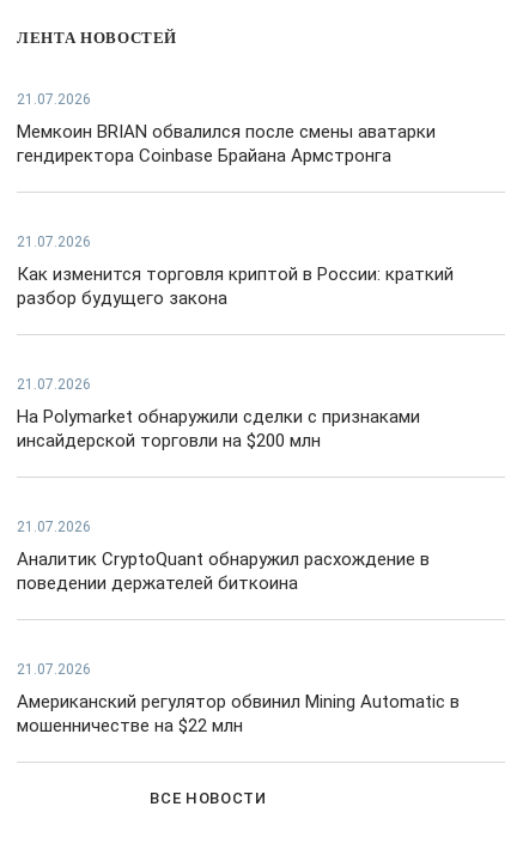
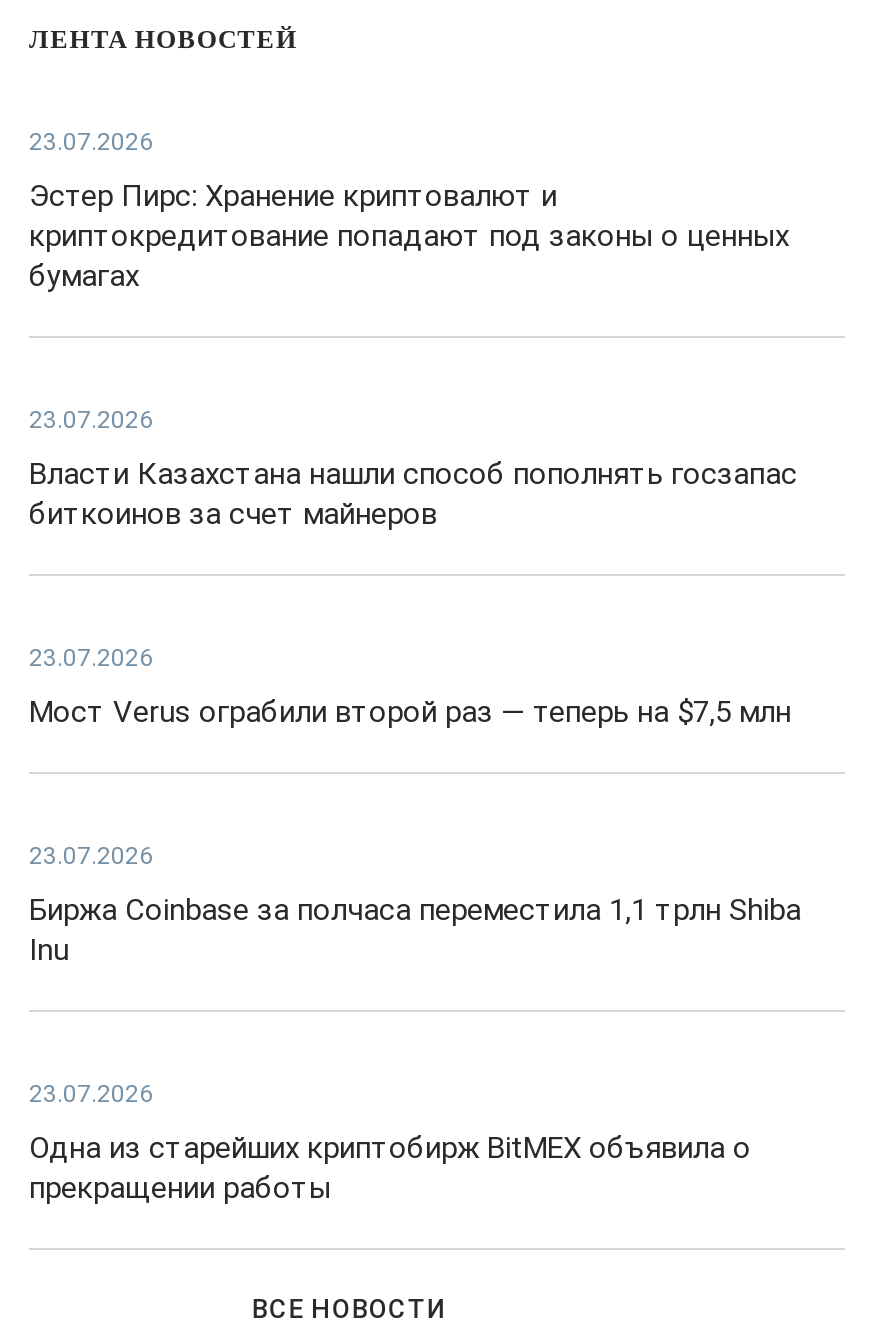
[17,91,91,108] 21.07.2026 -> [29,128,153,156] 23.07.2026
[17,121,436,166] Мемкоин BRIAN обвалился после смены аватарки | гендиректора Coinbase Брайана Армстронга -> [29,178,789,294] Эстер Пирс: Хранение криптовалют и | криптокредитование попадают под законы о ценных | бумагах
[17,233,91,250] 21.07.2026 -> [29,406,153,434] 23.07.2026
[17,263,454,309] Как изменится торговля криптой в России: краткий | разбор будущего закона -> [29,456,797,532] Власти Казахстана нашли способ пополнять госзапас | биткоинов за счет майнеров
[17,376,91,393] 21.07.2026 -> [29,644,153,672] 23.07.2026
[17,406,420,451] На Polymarket обнаружили сделки с признаками | инсайдерской торговли на $200 млн -> [29,694,791,730] Мост Verus ограбили второй раз — теперь на $7,5 млн
[17,518,91,535] 21.07.2026 -> [29,842,153,870] 23.07.2026
[17,548,430,594] Аналитик CryptoQuant обнаружил расхождение в | поведении держателей биткоина -> [29,892,801,968] Биржа Coinbase за полчаса переместила 1,1 трлн Shiba | Inu
[17,661,91,678] 21.07.2026 -> [29,1080,153,1108] 23.07.2026
[17,691,460,736] Американский регулятор обвинил Mining Automatic в | мошенничестве на $22 млн -> [29,1130,751,1206] Одна из старейших криптобирж BitMEX объявила о | прекращении работы

